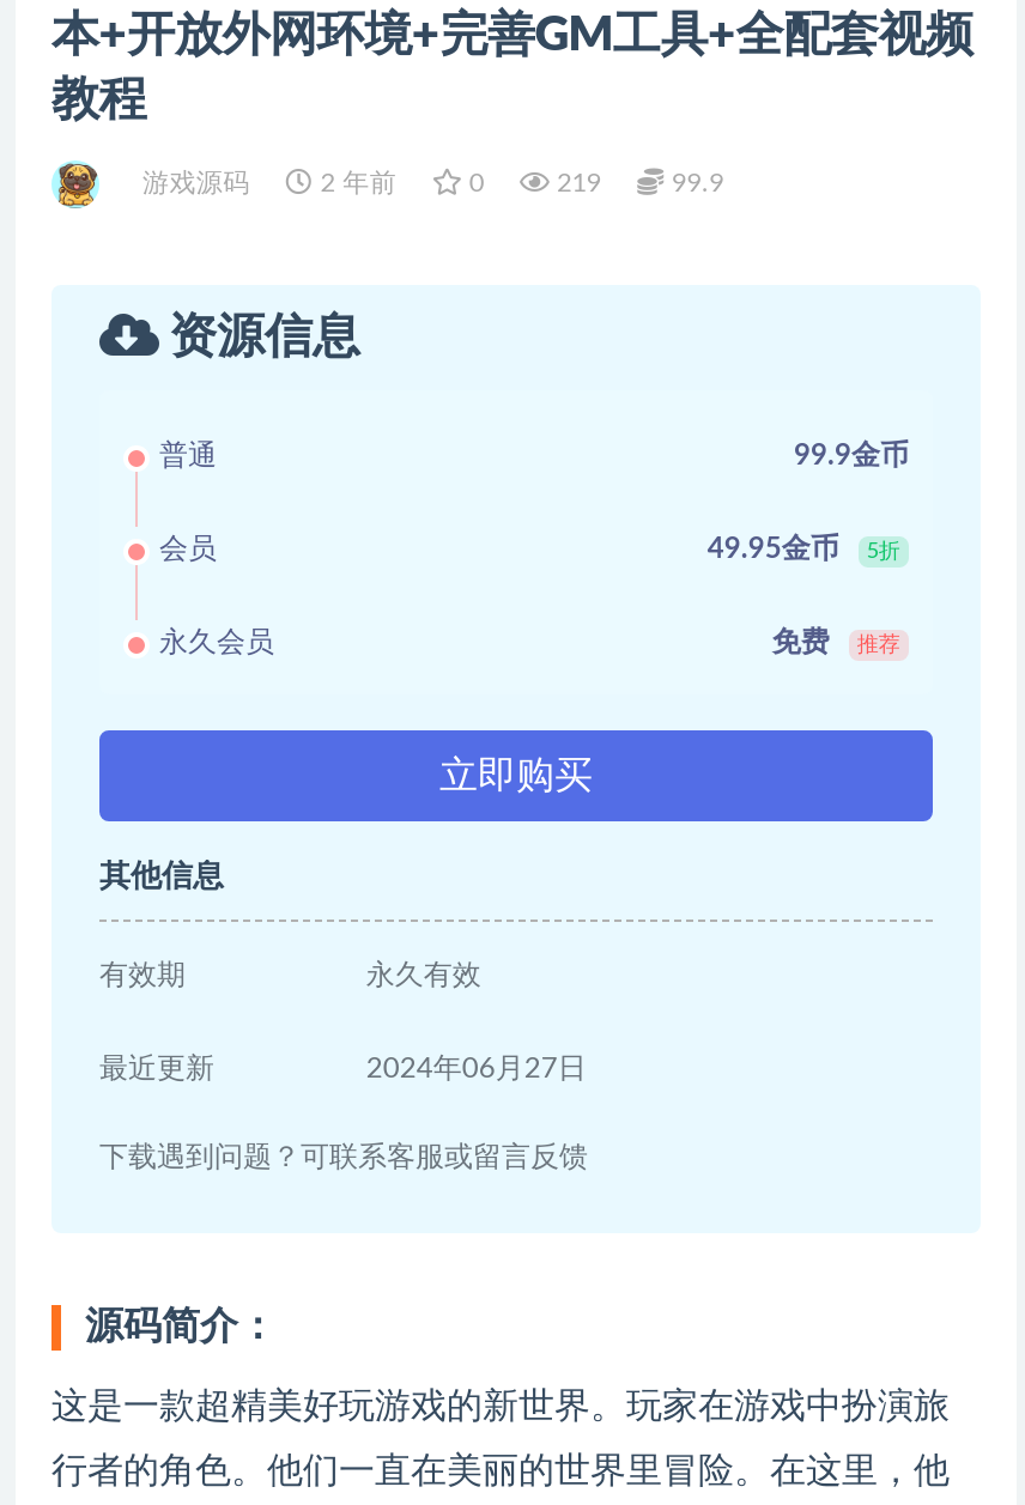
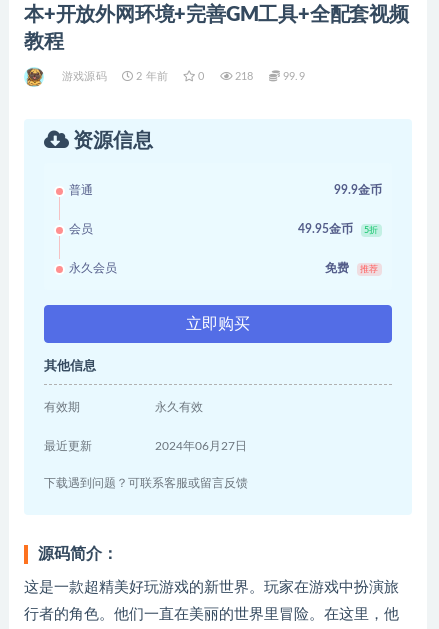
[549,170,601,196] 219 -> [232,71,254,82] 218

